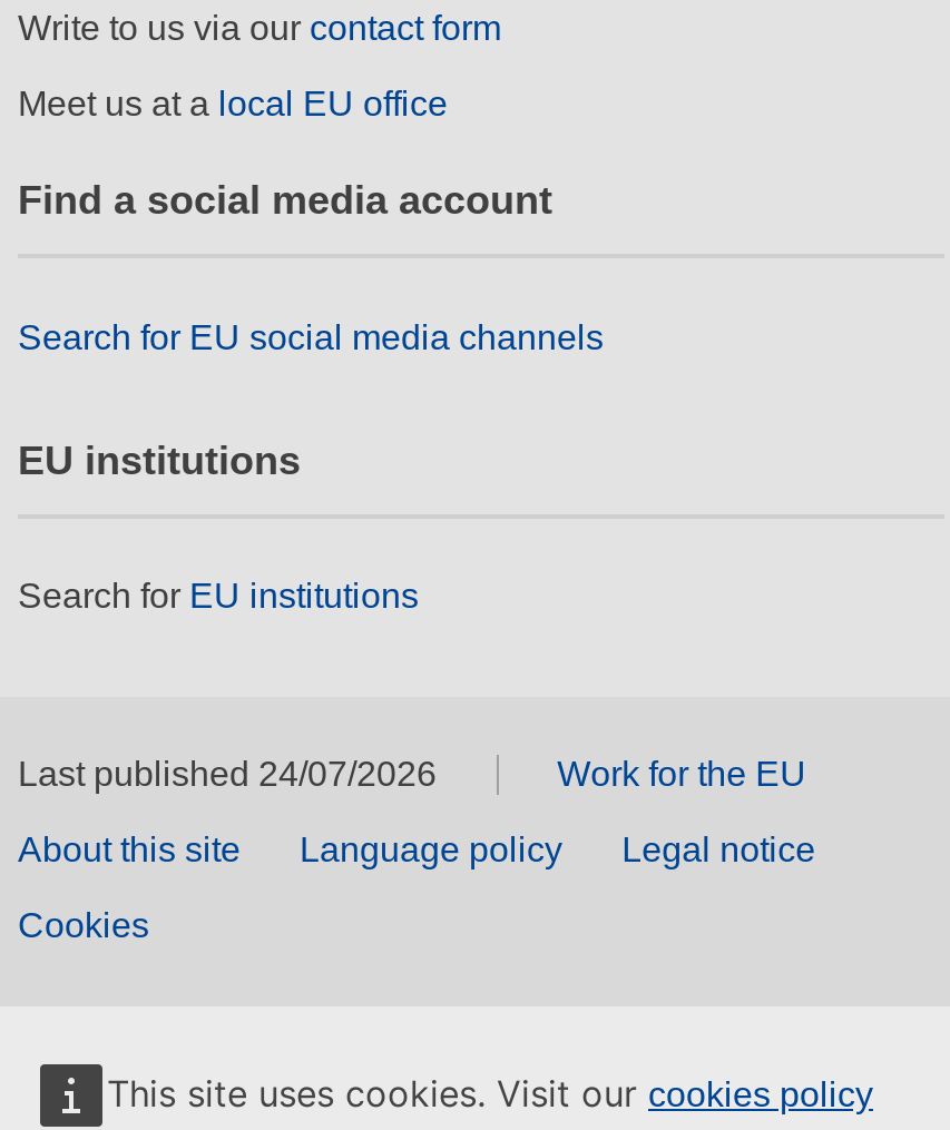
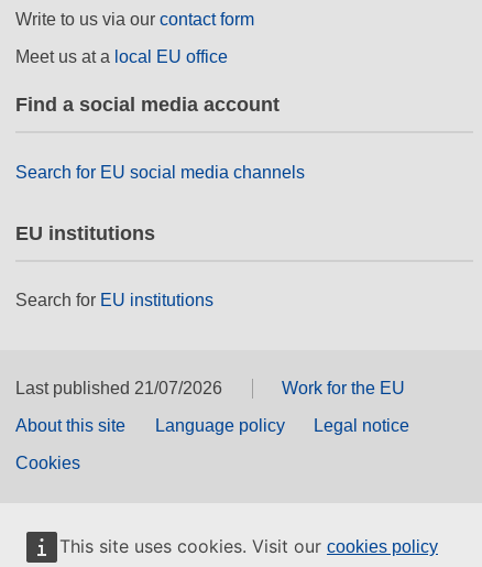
[18,756,437,794] Last published 24/07/2026 -> [15,379,222,398] Last published 21/07/2026

